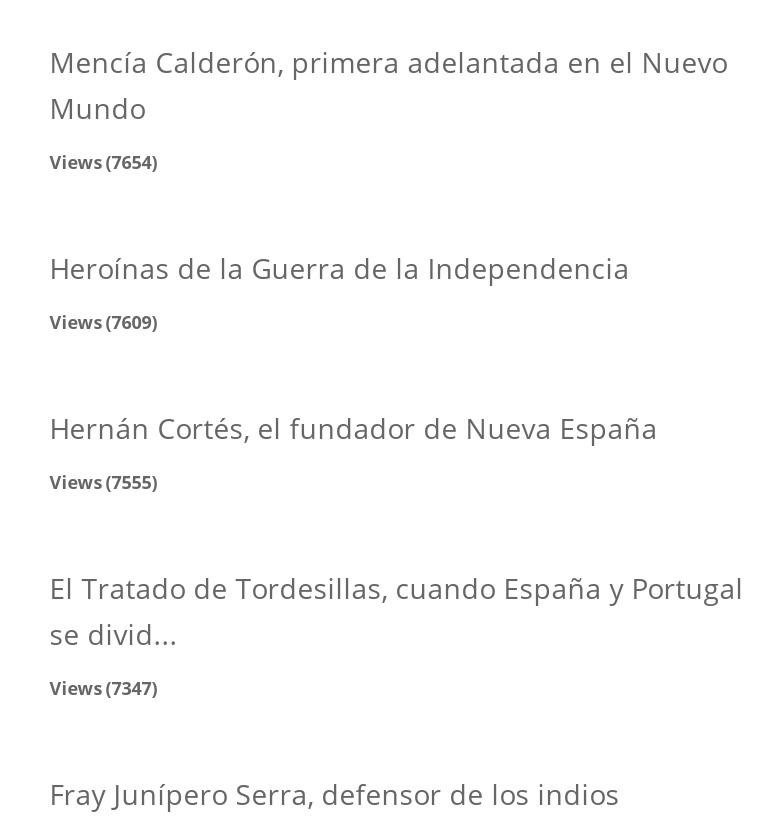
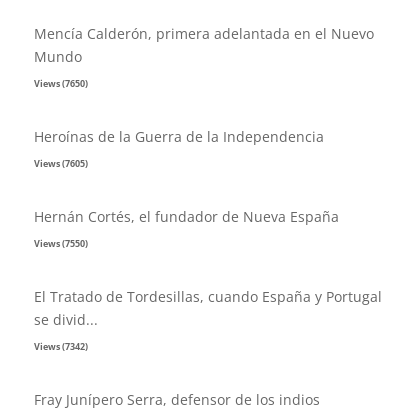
[50,149,158,175] Views (7654) -> [34,77,88,90] Views (7650)
[50,309,158,335] Views (7609) -> [34,157,88,170] Views (7605)
[50,469,158,495] Views (7555) -> [34,237,88,250] Views (7550)
[50,675,158,701] Views (7347) -> [34,340,88,353] Views (7342)

